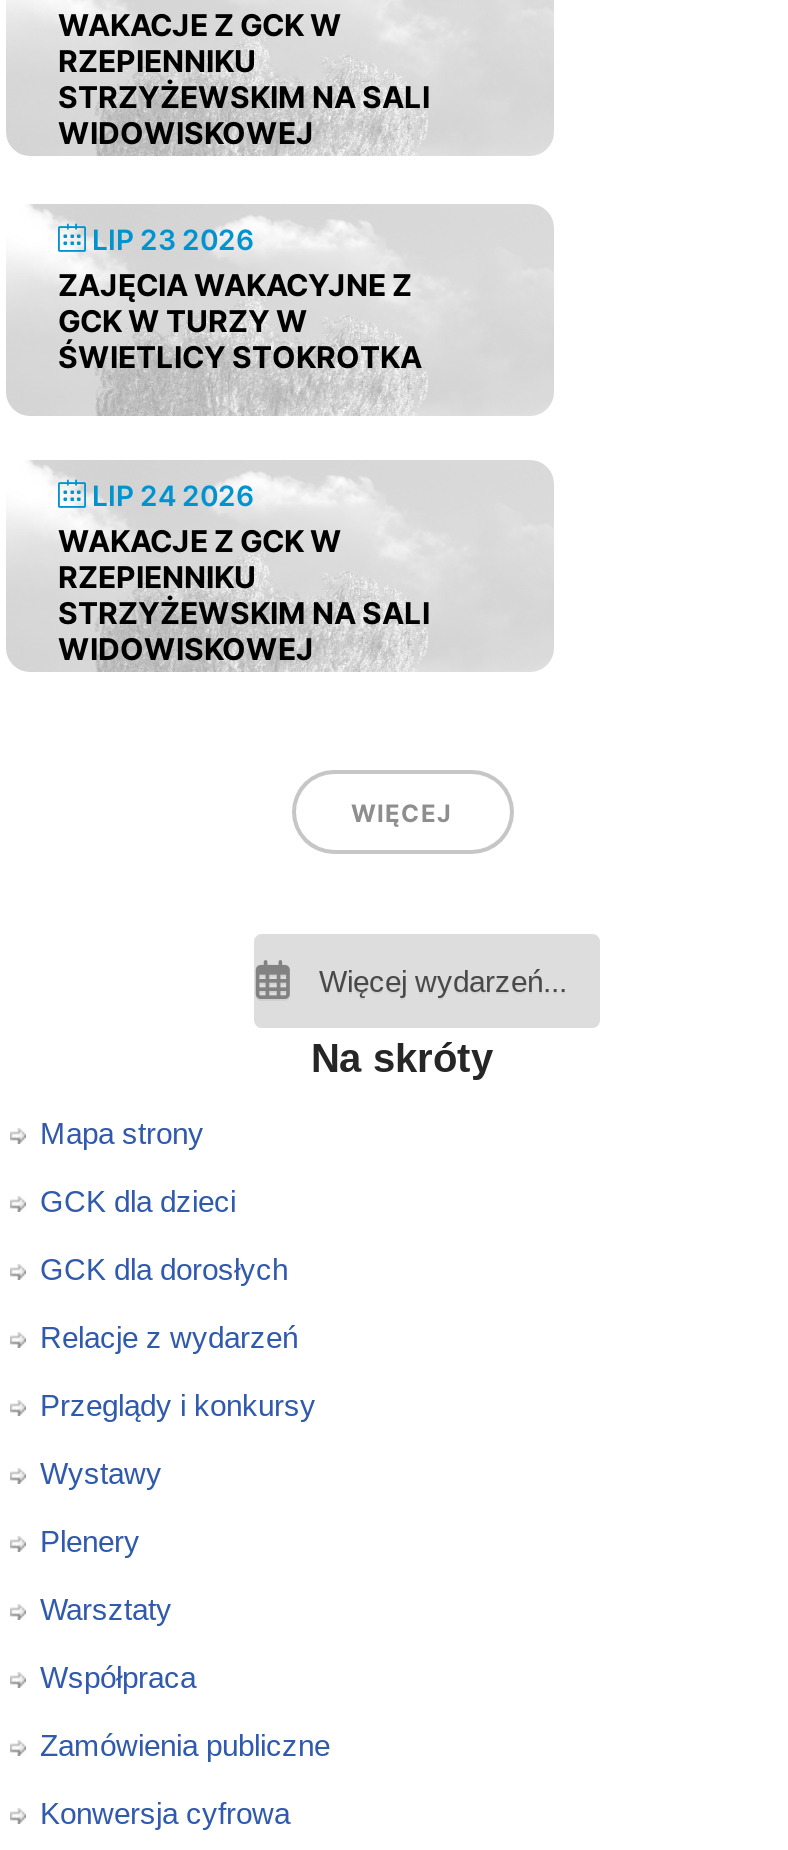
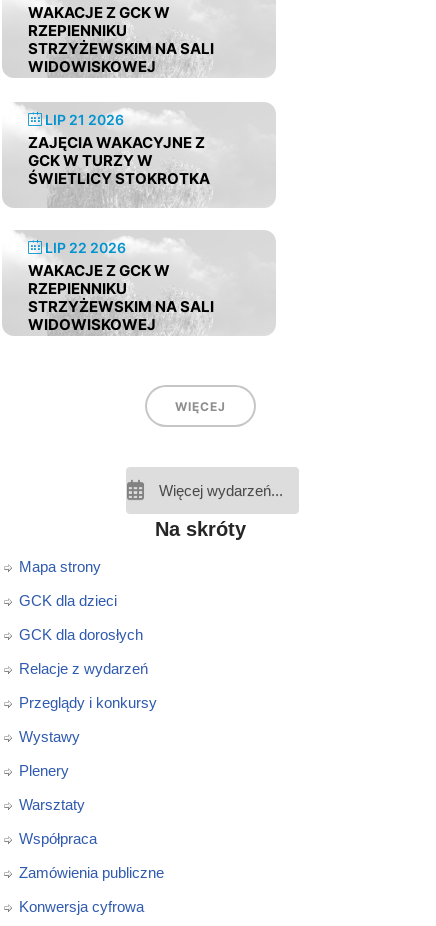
[86,222,254,256] LIP 23 2026 -> [42,111,124,128] LIP 21 2026
[86,478,254,512] LIP 24 2026 -> [42,239,126,256] LIP 22 2026

